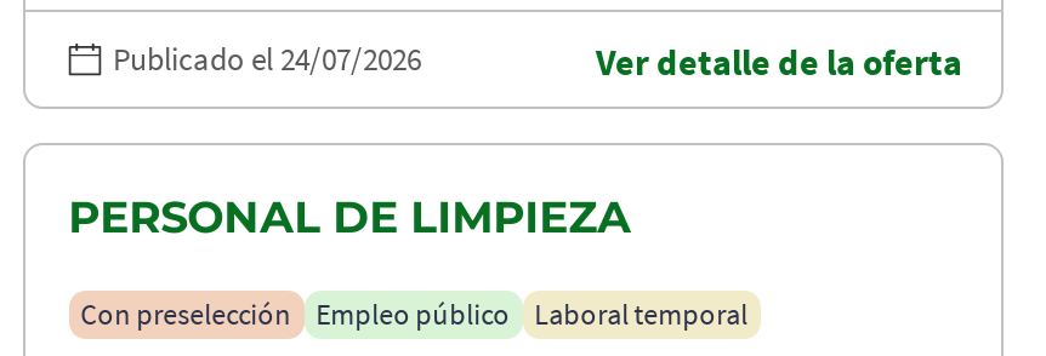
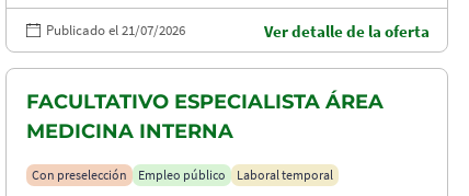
[113,38,421,79] Publicado el 24/07/2026 -> [46,20,185,39] Publicado el 21/07/2026
[68,192,631,245] PERSONAL DE LIMPIEZA -> [26,90,383,144] FACULTATIVO ESPECIALISTA ÁREA | MEDICINA INTERNA

